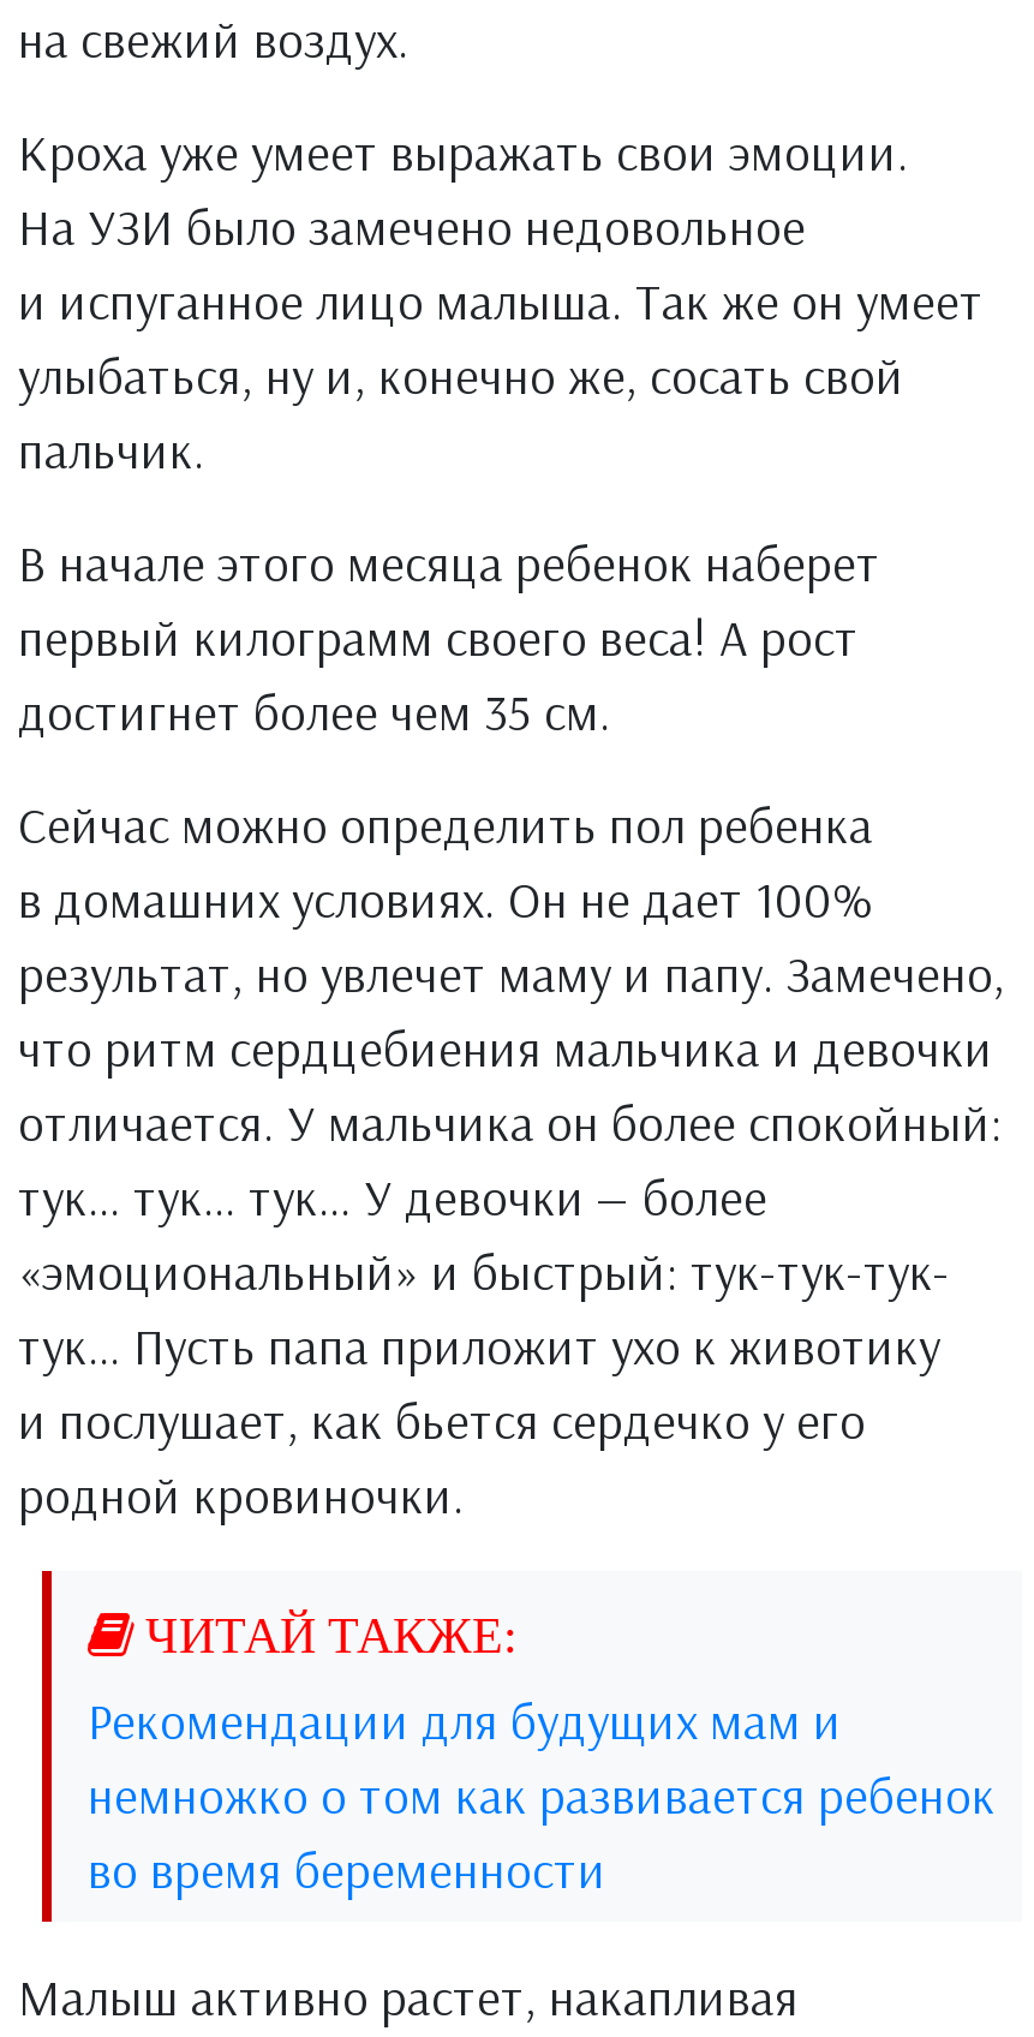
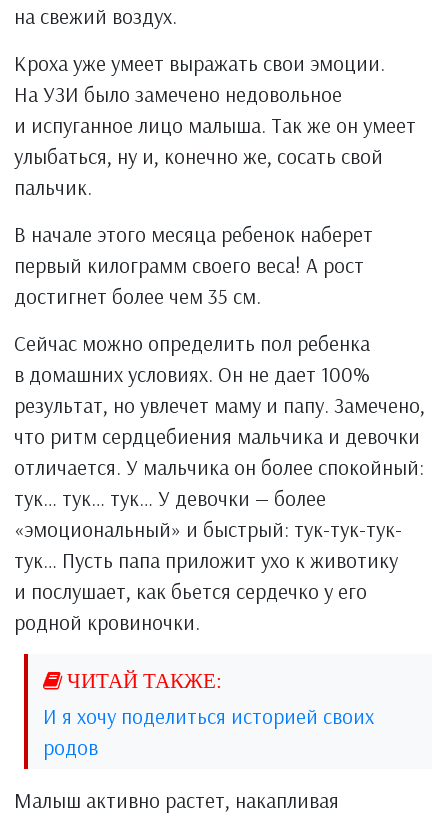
[88,1688,996,1900] Рекомендации для будущих мам и | немножко о том как развивается ребенок | во время беременности -> [43,703,374,760] И я хочу поделиться историей своих | родов

